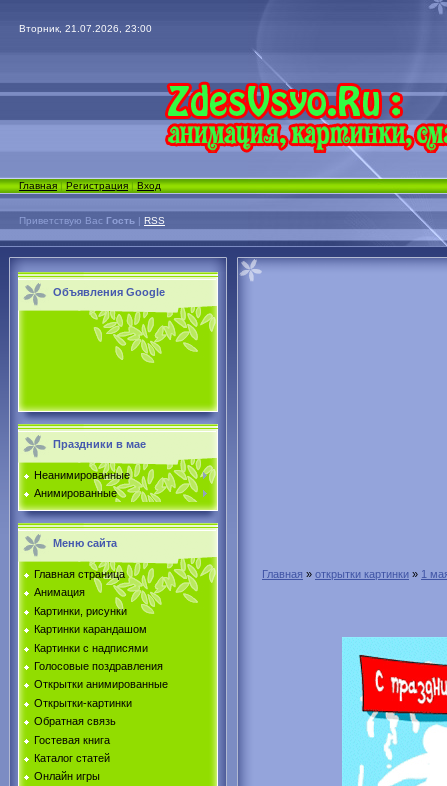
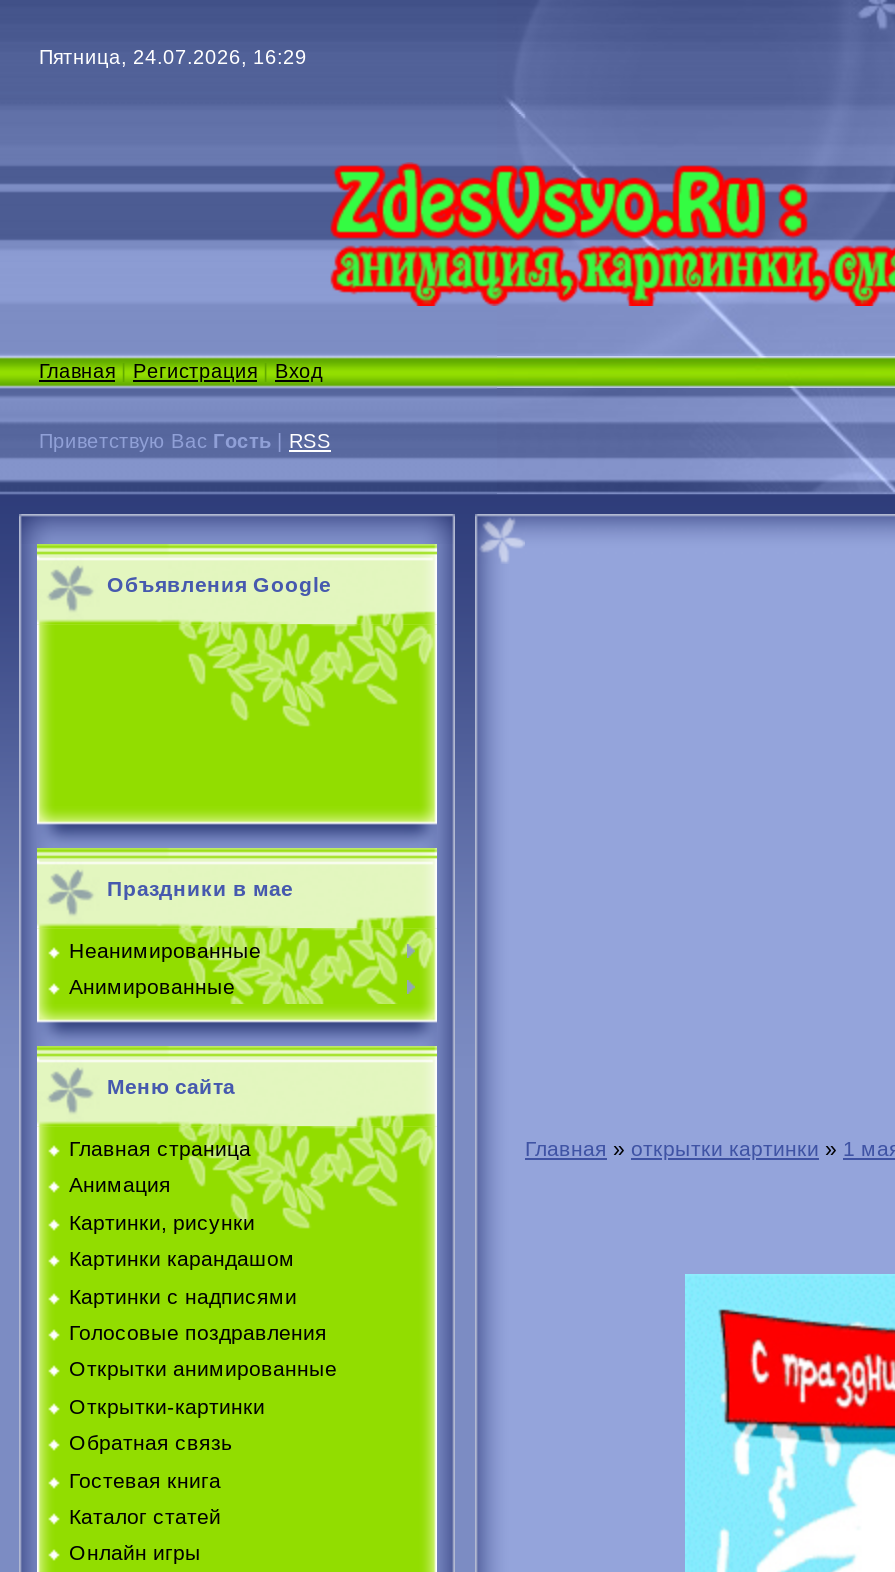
[19,23,152,34] Вторник, 21.07.2026, 23:00 -> [39,46,307,68] Пятница, 24.07.2026, 16:29

